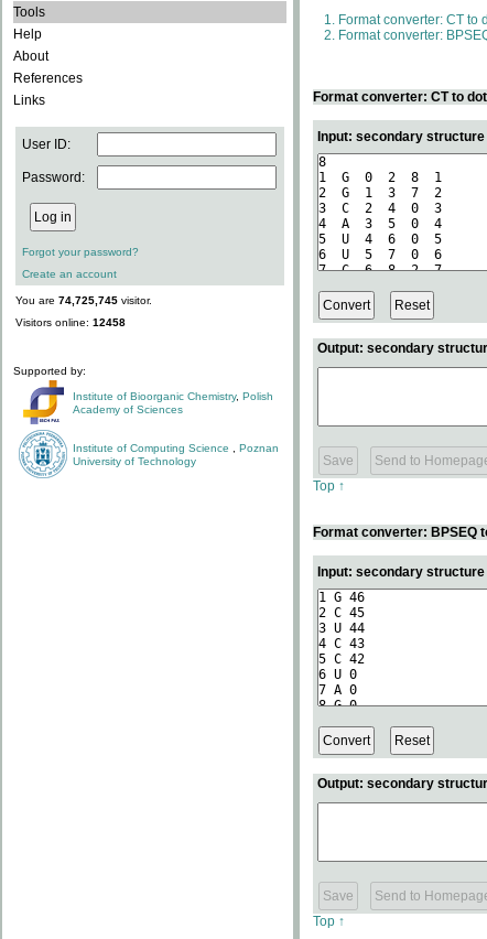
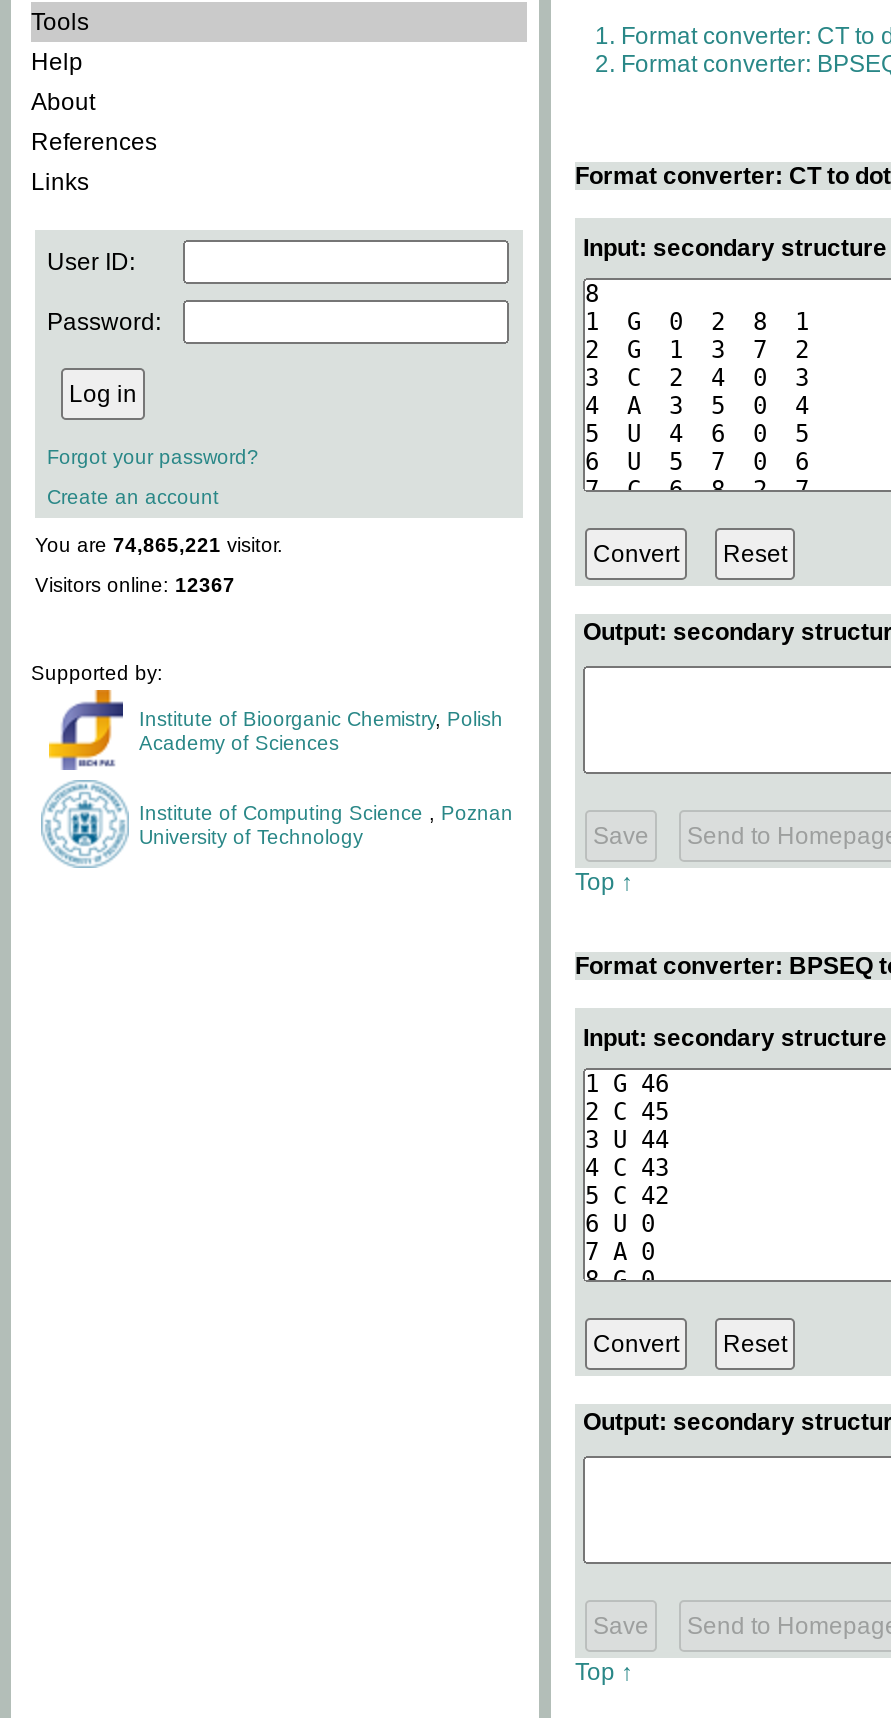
[15,294,152,306] You are 74,725,745 visitor. -> [35,534,283,556] You are 74,865,221 visitor.
[15,316,126,328] Visitors online: 12458 -> [35,574,235,596] Visitors online: 12367

